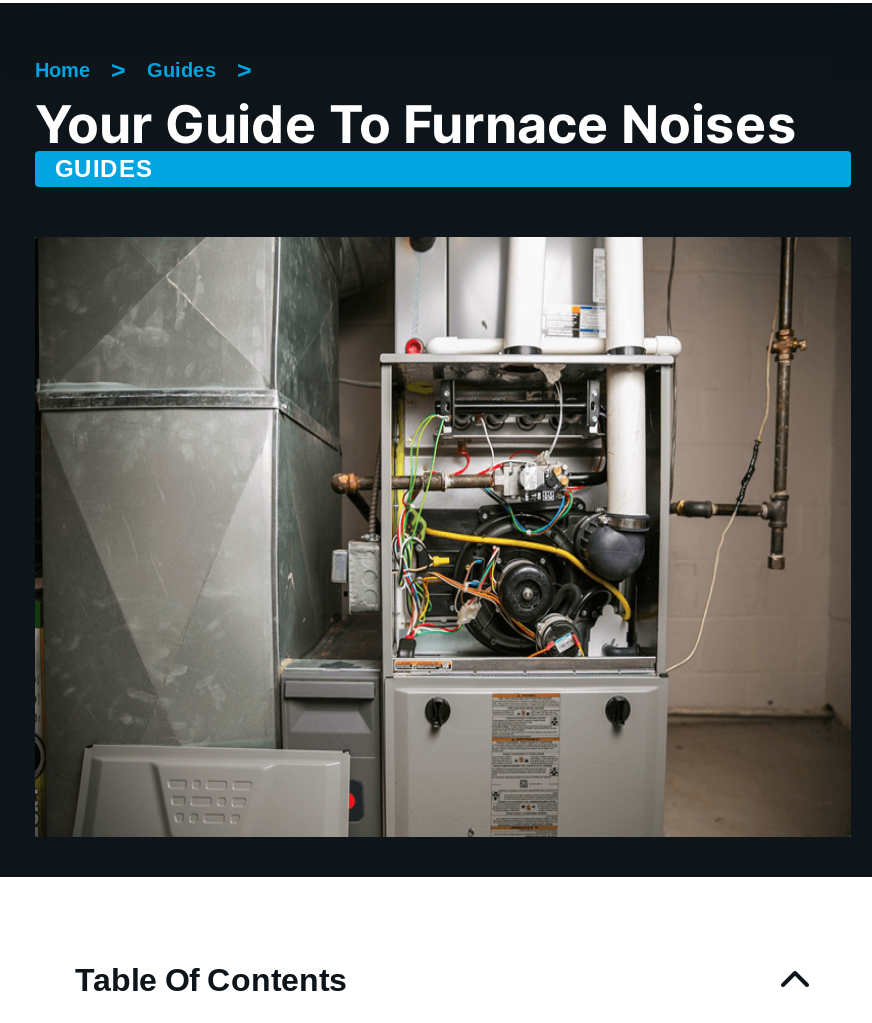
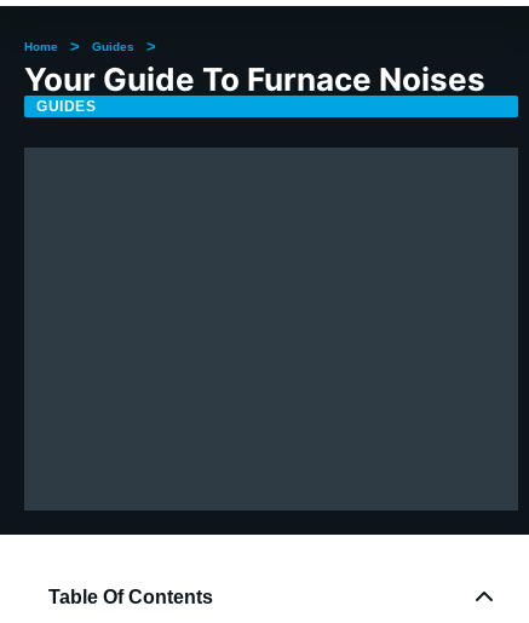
[35,235,849,837] [image] -> none

